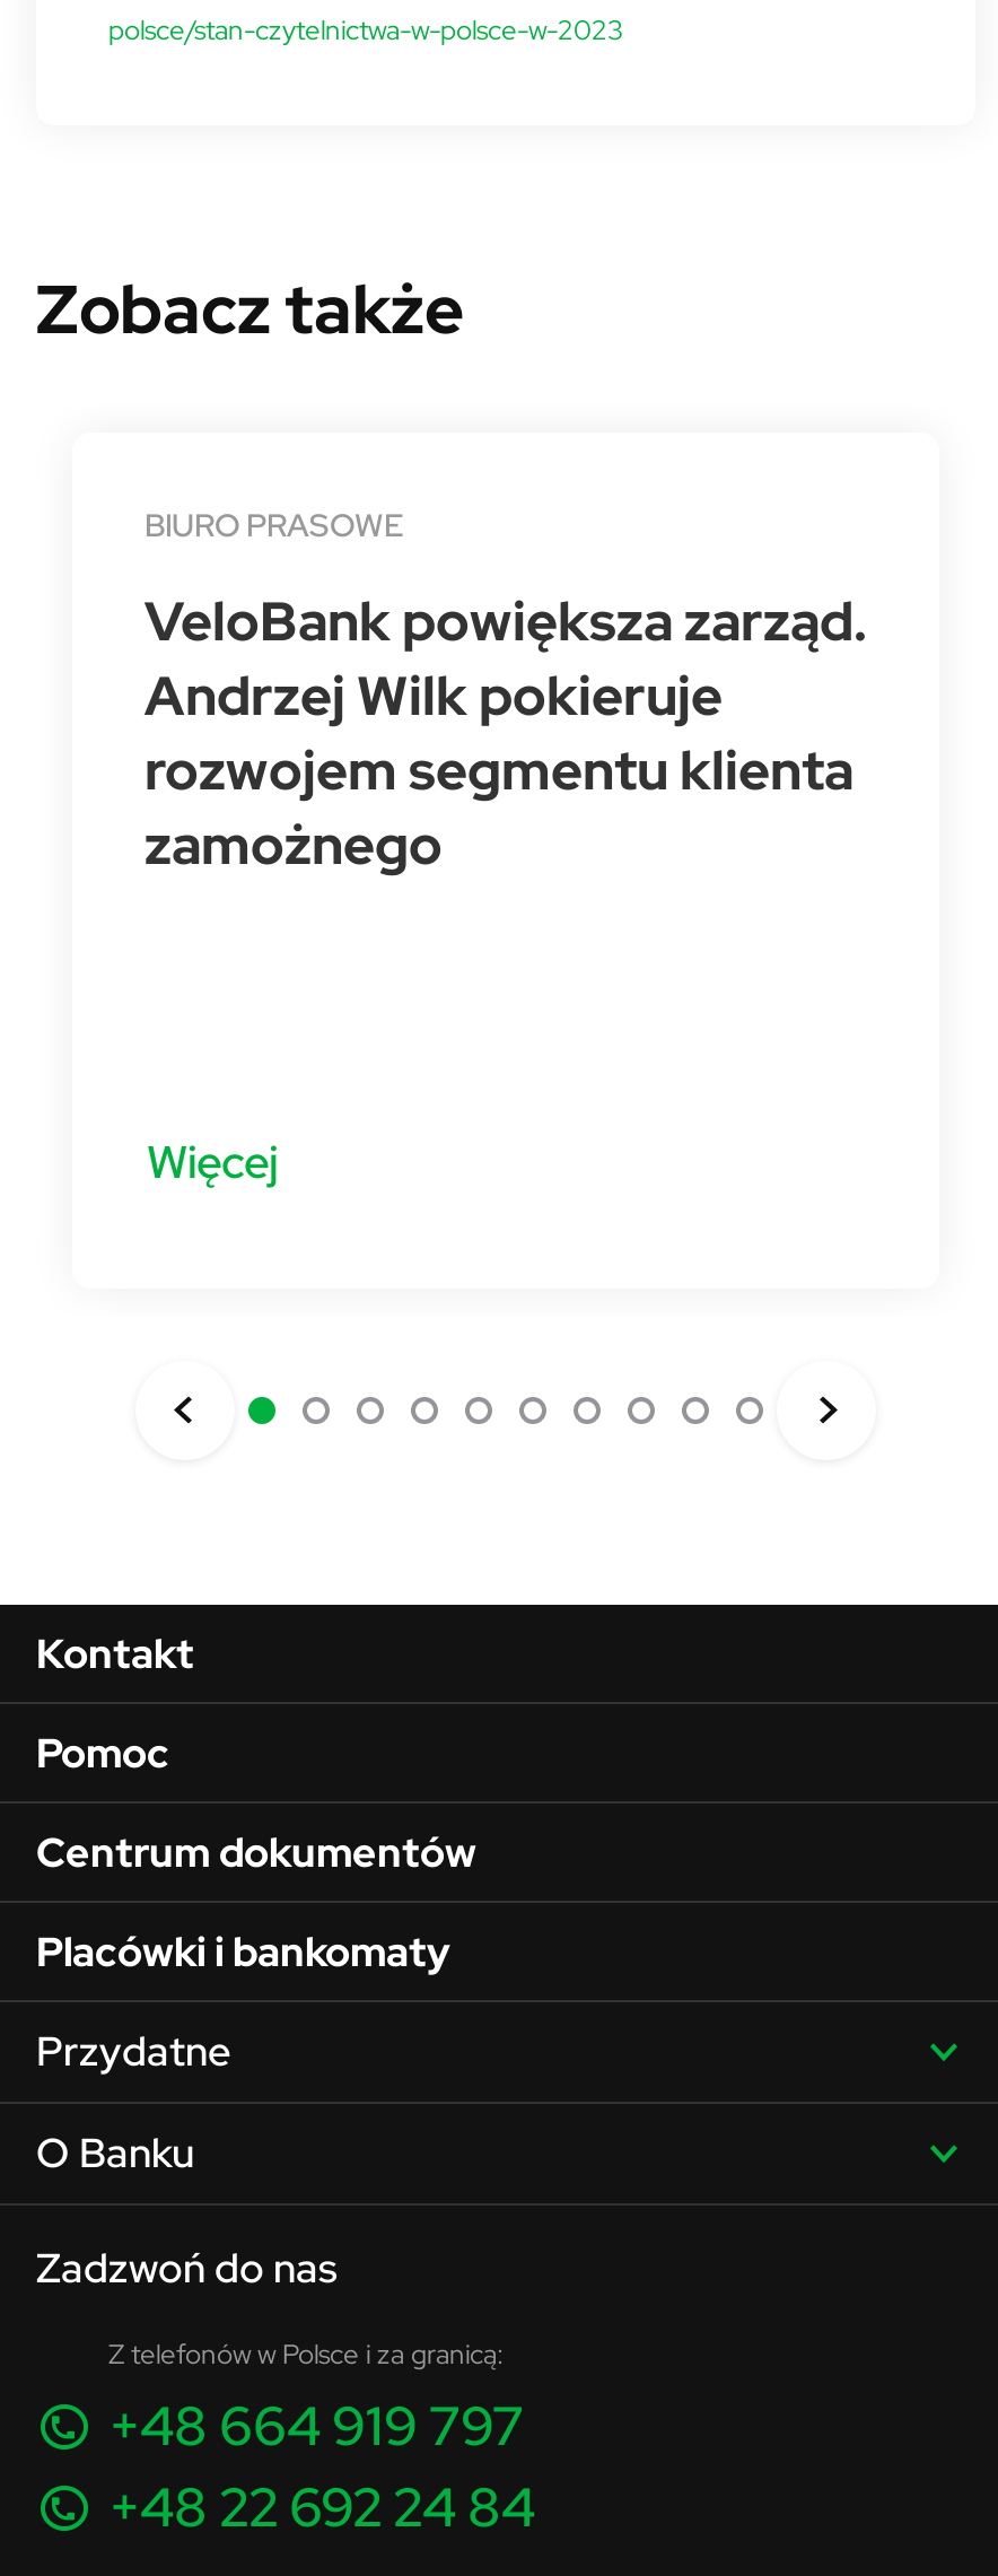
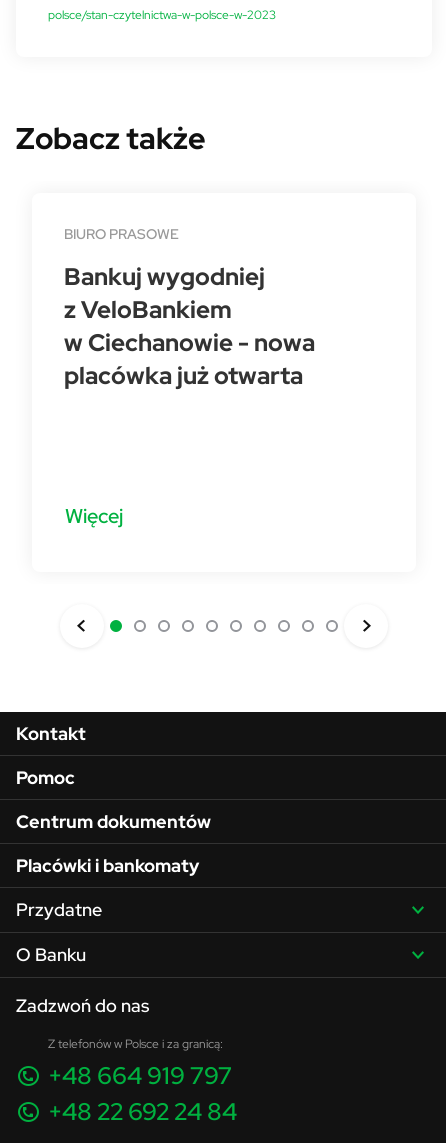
[145,586,867,880] VeloBank powiększa zarząd. | Andrzej Wilk pokieruje | rozwojem segmentu klienta | zamożnego -> [64,261,315,391] Bankuj wygodniej | z VeloBankiem | w Ciechanowie - nowa | placówka już otwarta

